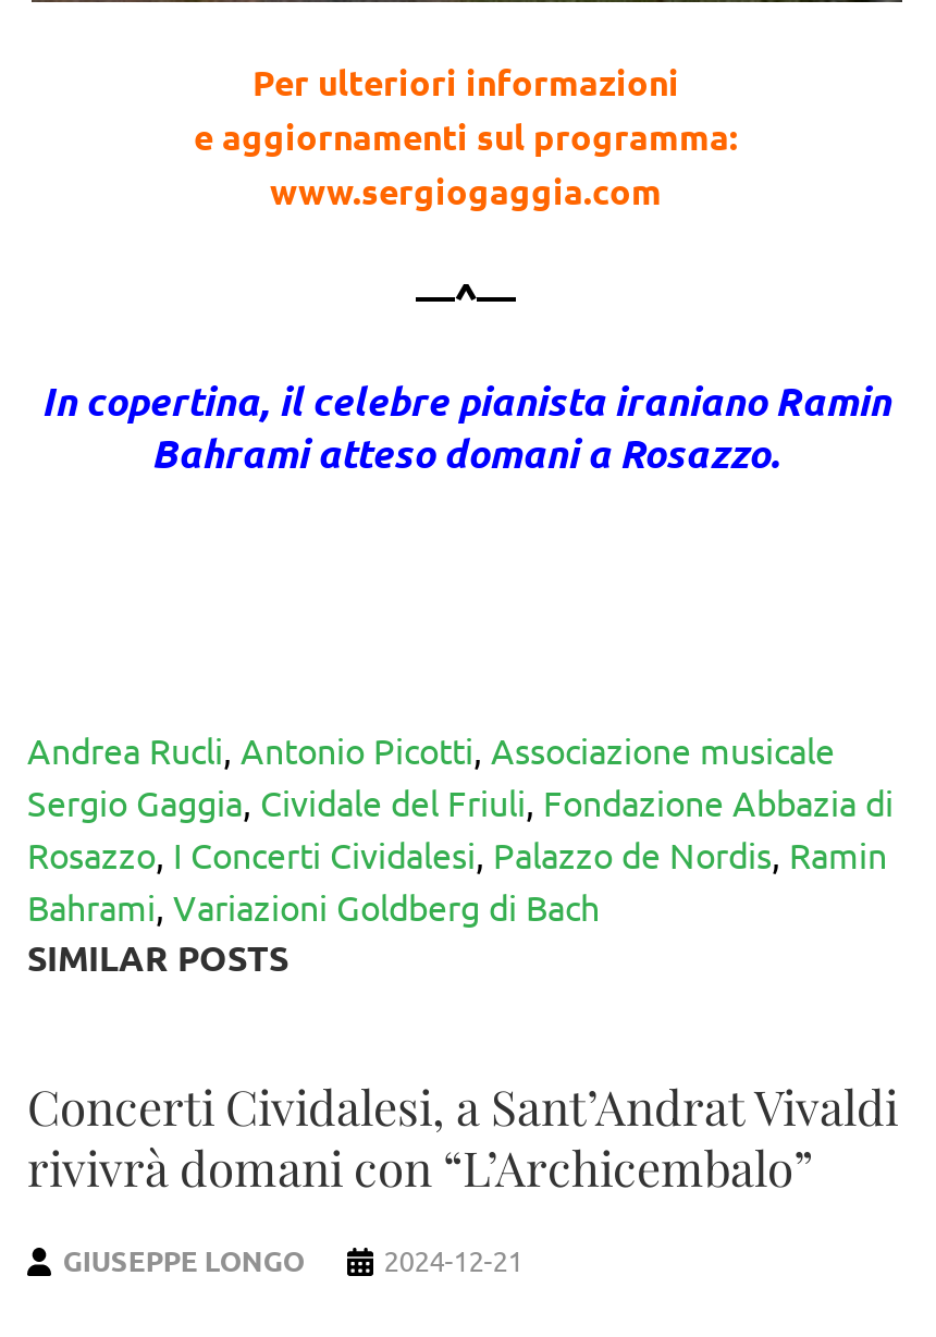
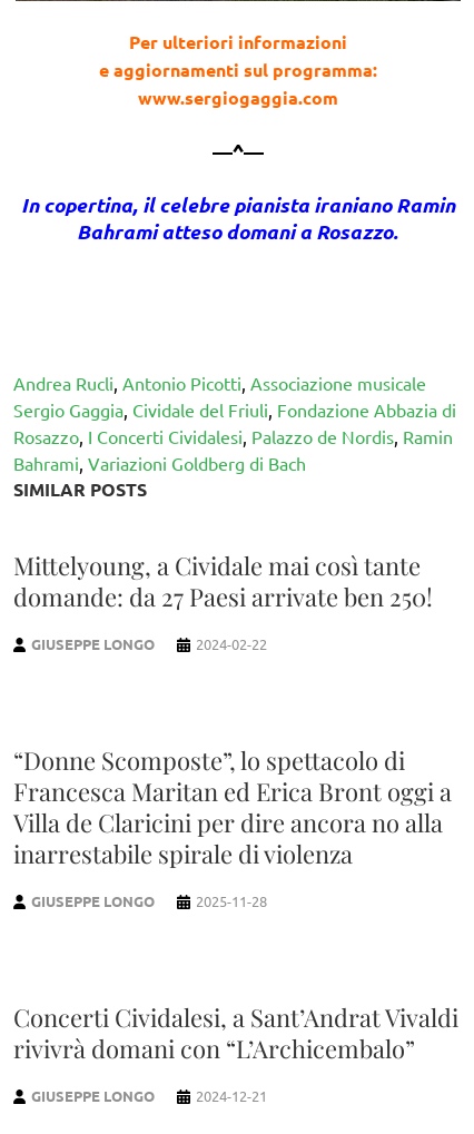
none -> [13,549,433,653] Mittelyoung, a Cividale mai così tante | domande: da 27 Paesi arrivate ben 250! | GIUSEPPE LONGO | 2024-02-22
none -> [13,743,452,910] “Donne Scomposte”, lo spettacolo di | Francesca Maritan ed Erica Bront oggi a | Villa de Claricini per dire ancora no alla | inarrestabile spirale di violenza | GIUSEPPE LONGO | 2025-11-28

